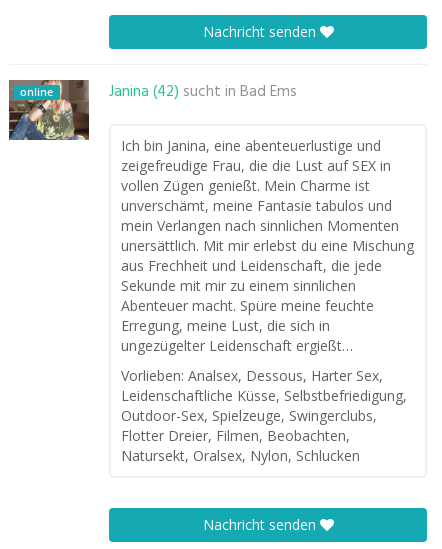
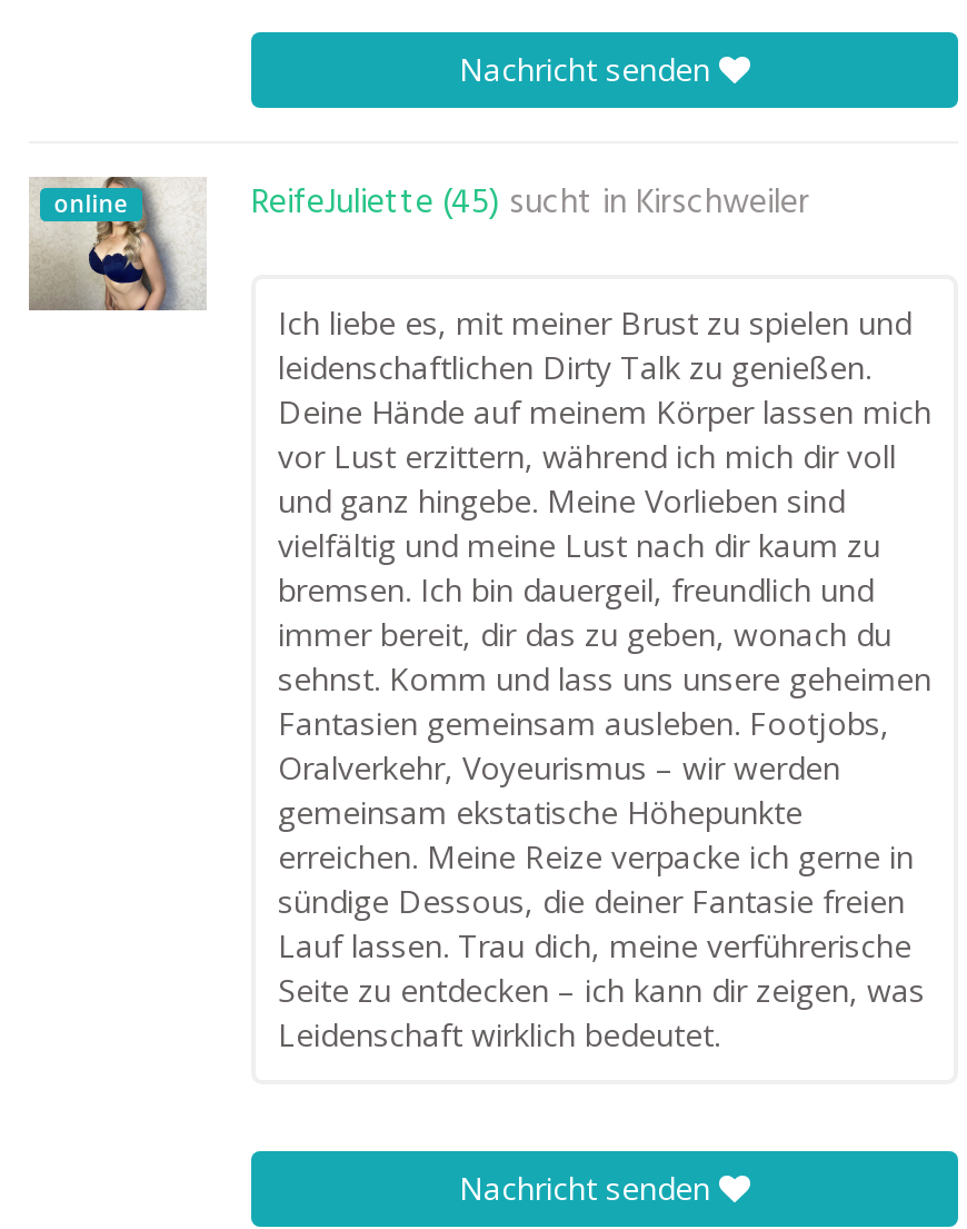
[9,79,414,465] [image] | Janina (42) sucht in Bad Ems | Ich bin Janina, eine abenteuerlustige und | zeigefreudige Frau, die die Lust auf SEX in | vollen Zügen genießt. Mein Charme ist | unverschämt, meine Fantasie tabulos und | mein Verlangen nach sinnlichen Momenten | unersättlich. Mit mir erlebst du eine Mischung | aus Frechheit und Leidenschaft, die jede | Sekunde mit mir zu einem sinnlichen | Abenteuer macht. Spüre meine feuchte | Erregung, meine Lust, die sich in | ungezügelter Leidenschaft ergießt… | Vorlieben: Analsex, Dessous, Harter Sex, | Leidenschaftliche Küsse, Selbstbefriedigung, | Outdoor-Sex, Spielzeuge, Swingerclubs, | Flotter Dreier, Filmen, Beobachten, | Natursekt, Oralsex, Nylon, Schlucken -> [31,177,931,1055] [image] | ReifeJuliette (45) sucht in Kirschweiler | Ich liebe es, mit meiner Brust zu spielen und | leidenschaftlichen Dirty Talk zu genießen. | Deine Hände auf meinem Körper lassen mich | vor Lust erzittern, während ich mich dir voll | und ganz hingebe. Meine Vorlieben sind | vielfältig und meine Lust nach dir kaum zu | bremsen. Ich bin dauergeil, freundlich und | immer bereit, dir das zu geben, wonach du | sehnst. Komm und lass uns unsere geheimen | Fantasien gemeinsam ausleben. Footjobs, | Oralverkehr, Voyeurismus – wir werden | gemeinsam ekstatische Höhepunkte | erreichen. Meine Reize verpacke ich gerne in | sündige Dessous, die deiner Fantasie freien | Lauf lassen. Trau dich, meine verführerische | Seite zu entdecken – ich kann dir zeigen, was | Leidenschaft wirklich bedeutet.

